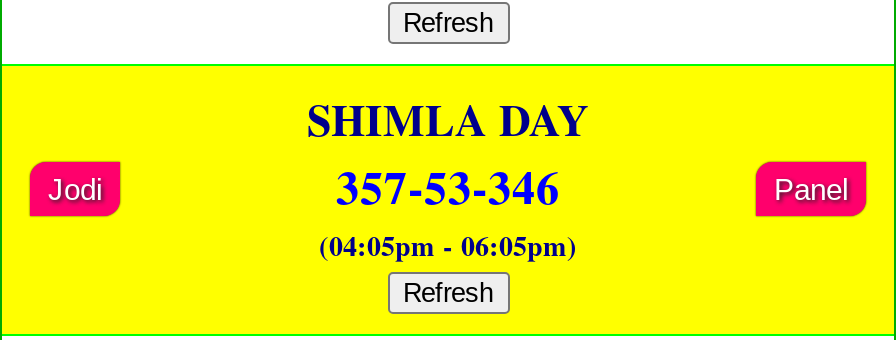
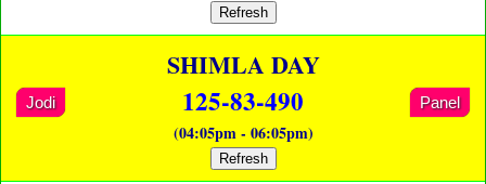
[336,152,560,220] 357-53-346 -> [182,82,304,119] 125-83-490

